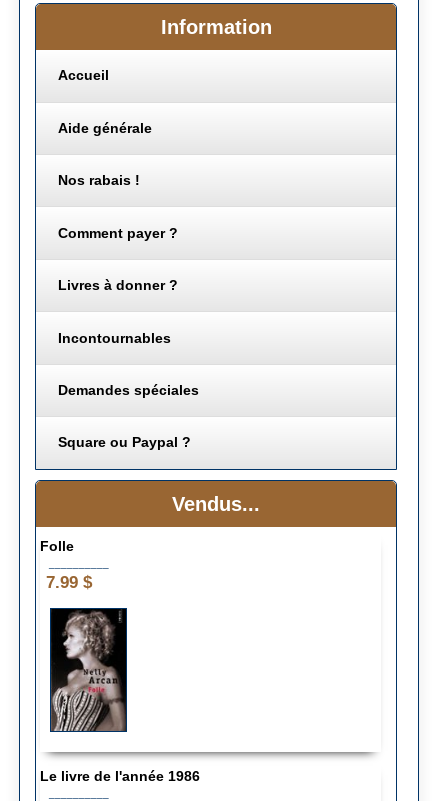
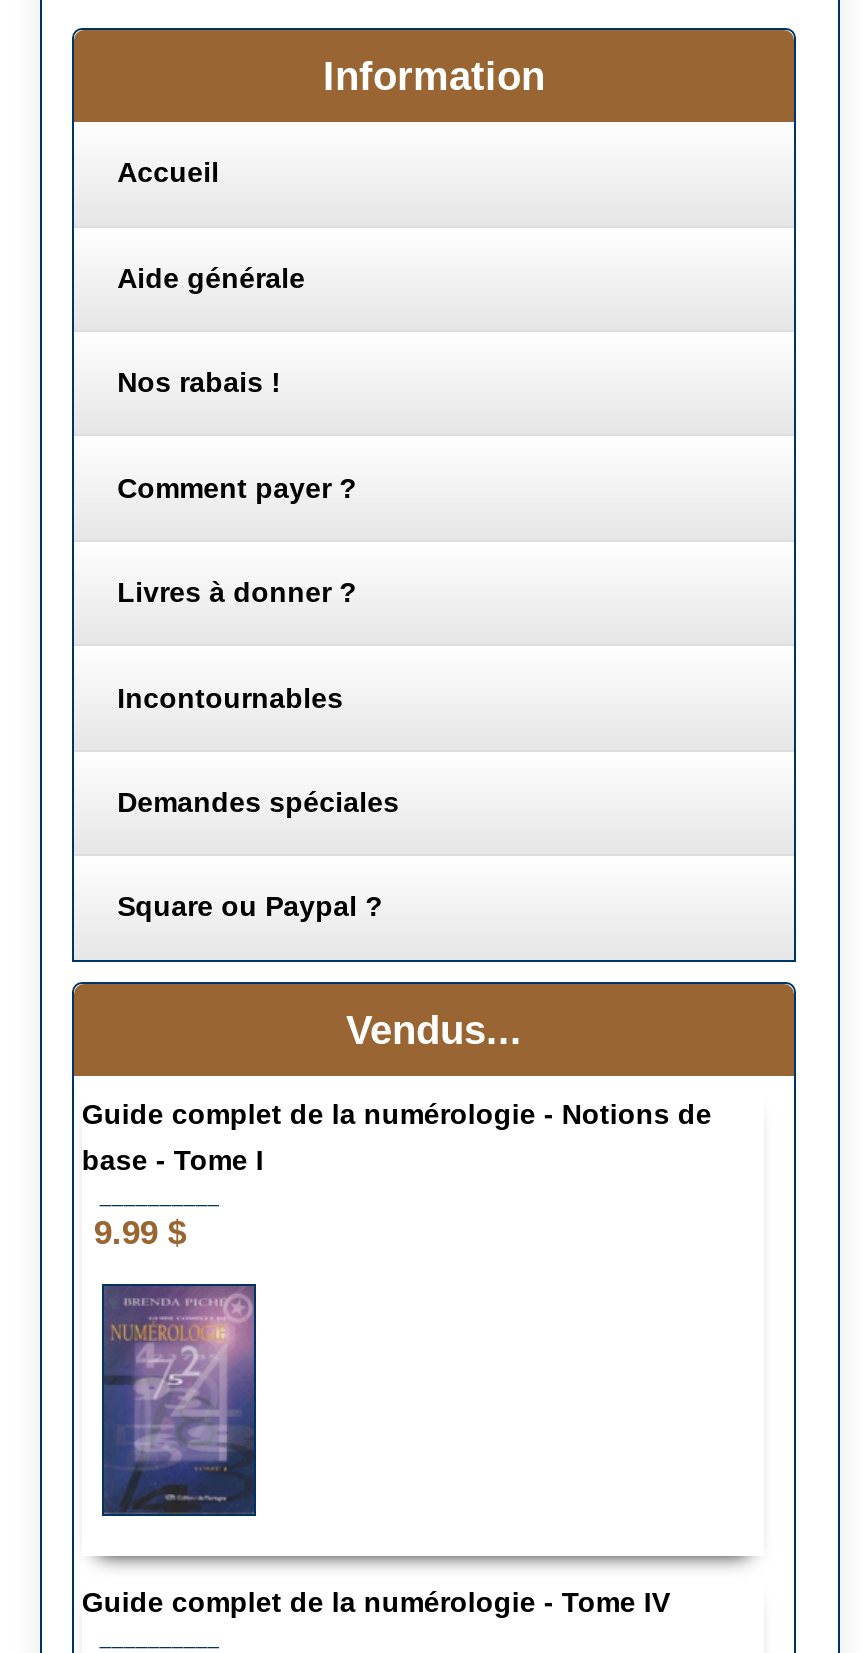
[40,538,74,554] Folle -> [82,1098,712,1176] Guide complet de la numérologie - Notions de | base - Tome I
[46,573,92,592] 7.99 $ -> [94,1214,186,1252] 9.99 $
[40,607,200,784] [image] | Le livre de l'année 1986 -> [82,1282,670,1618] [image] | Guide complet de la numérologie - Tome IV

